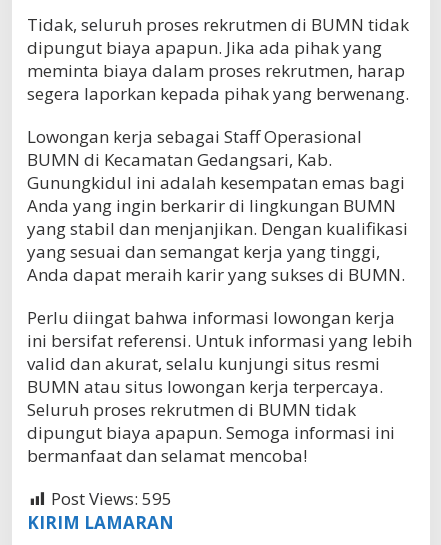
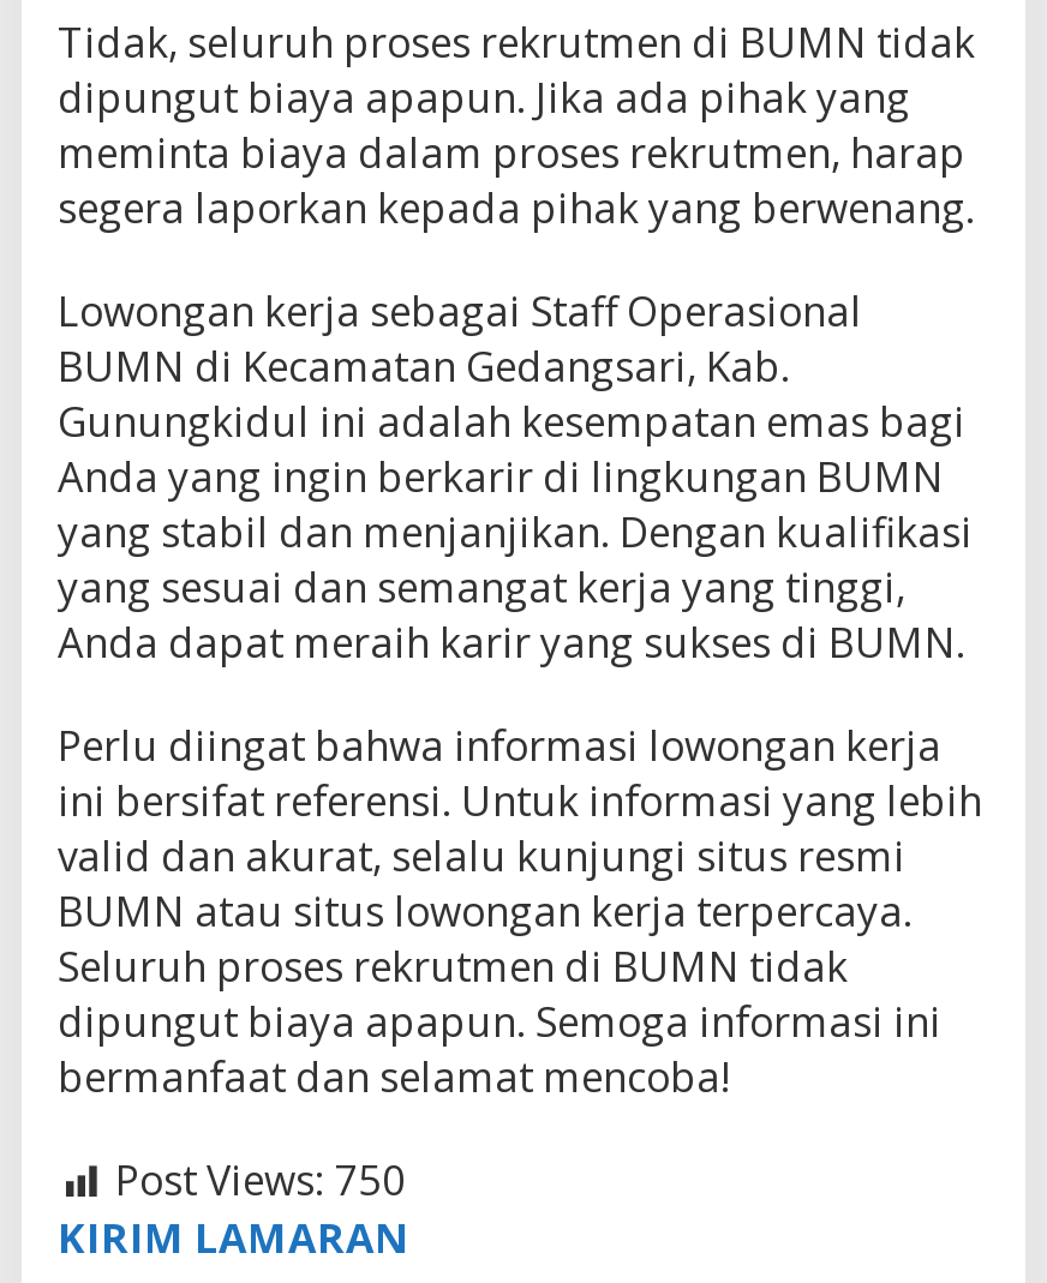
[51,487,172,510] Post Views: 595 -> [115,1152,406,1208] Post Views: 750

